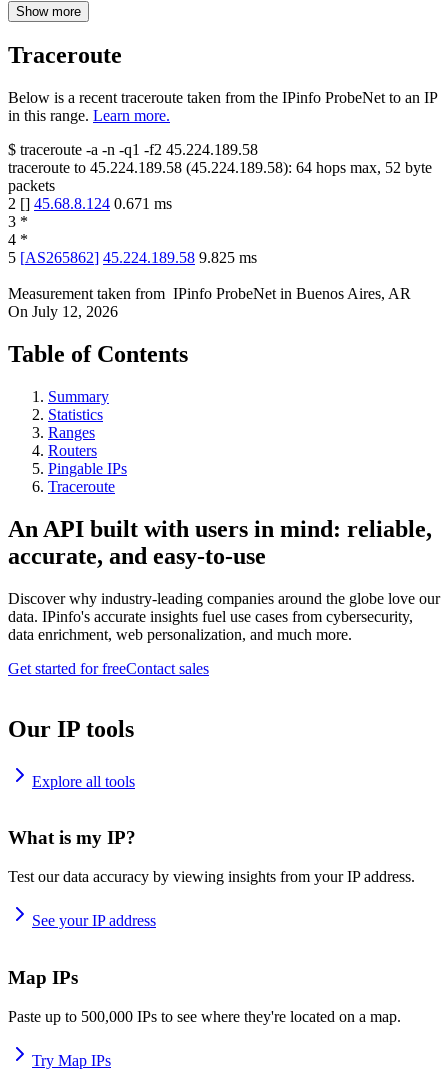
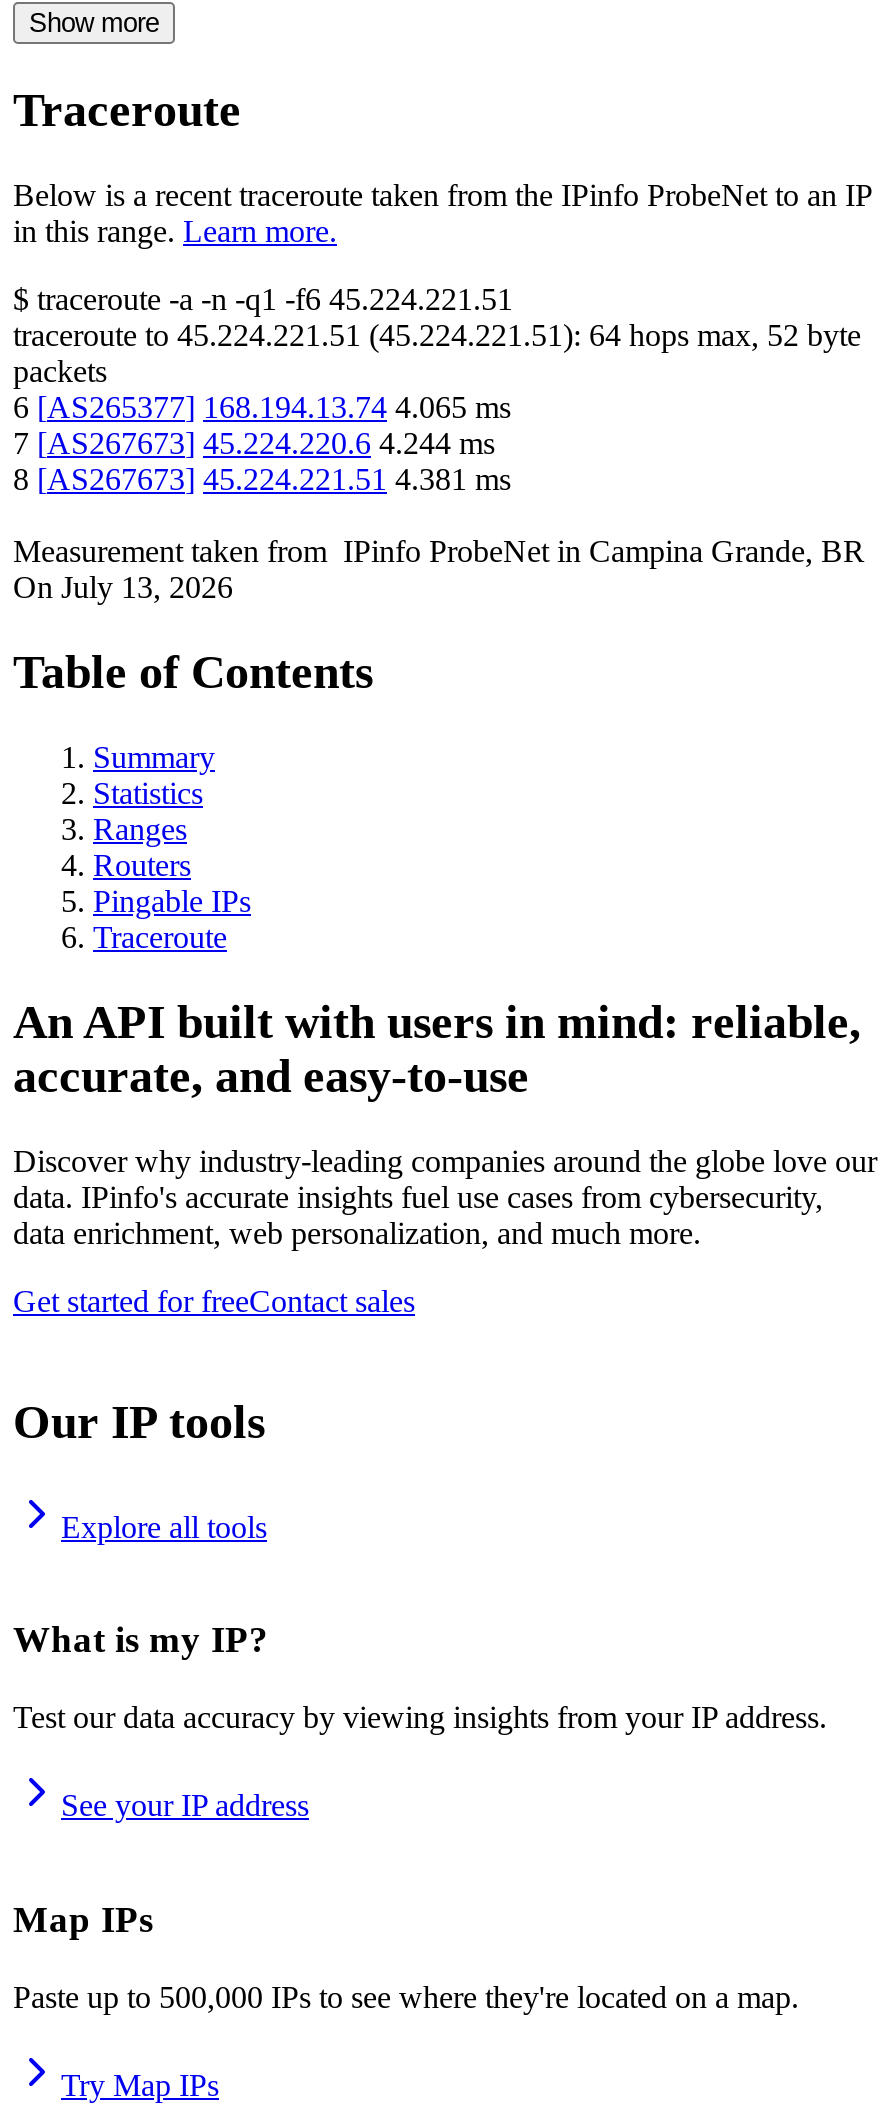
[8,141,258,158] $traceroute -a -n -q1 -f2 45.224.189.58 -> [13,282,513,316] $traceroute -a -n -q1 -f6 45.224.221.51
[8,159,432,176] traceroute to 45.224.189.58 (45.224.189.58): 64 hops max, 52 byte -> [13,318,861,352] traceroute to 45.224.221.51 (45.224.221.51): 64 hops max, 52 byte
[8,195,257,266] 2 [] 45.68.8.124 0.671 ms | 3 * | 4 * | 5 [AS265862] 45.224.189.58 9.825 ms -> [13,390,511,496] 6 [AS265377] 168.194.13.74 4.065 ms | 7 [AS267673] 45.224.220.6 4.244 ms | 8 [AS267673] 45.224.221.51 4.381 ms
[8,285,411,320] Measurement taken from IPinfo ProbeNet in Buenos Aires, AR | On July 12, 2026 -> [13,534,865,604] Measurement taken from IPinfo ProbeNet in Campina Grande, BR | On July 13, 2026

